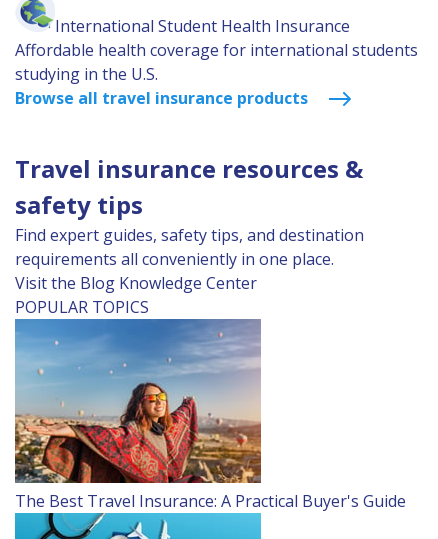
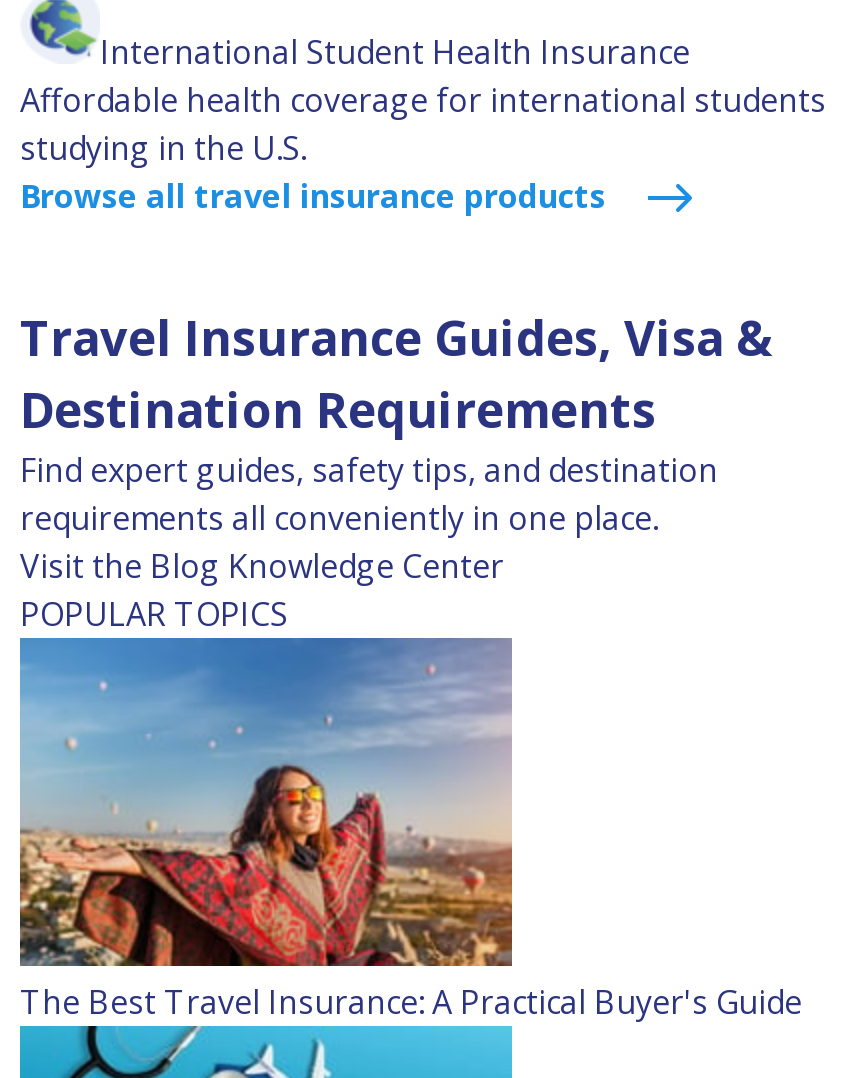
[15,152,363,221] Travel insurance resources & | safety tips -> [20,304,772,442] Travel Insurance Guides, Visa & | Destination Requirements

